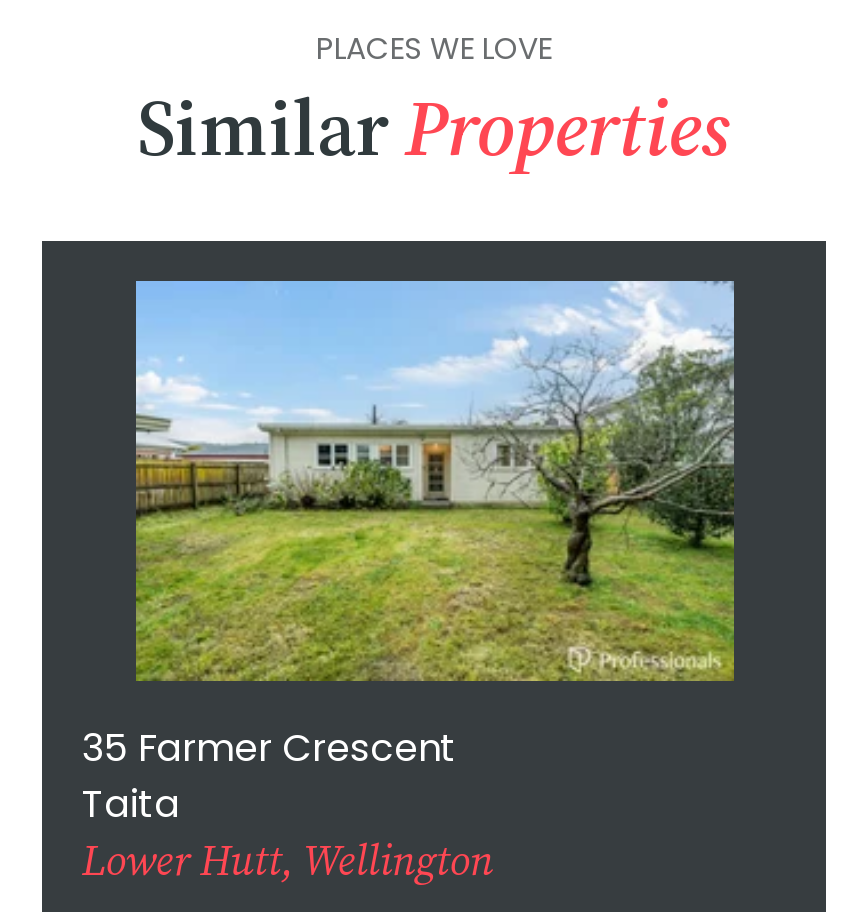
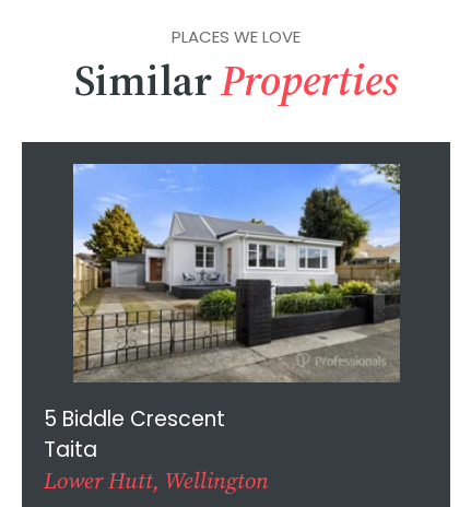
[82,281,736,775] [image] | 35 Farmer Crescent -> [44,164,401,434] [image] | 5 Biddle Crescent

